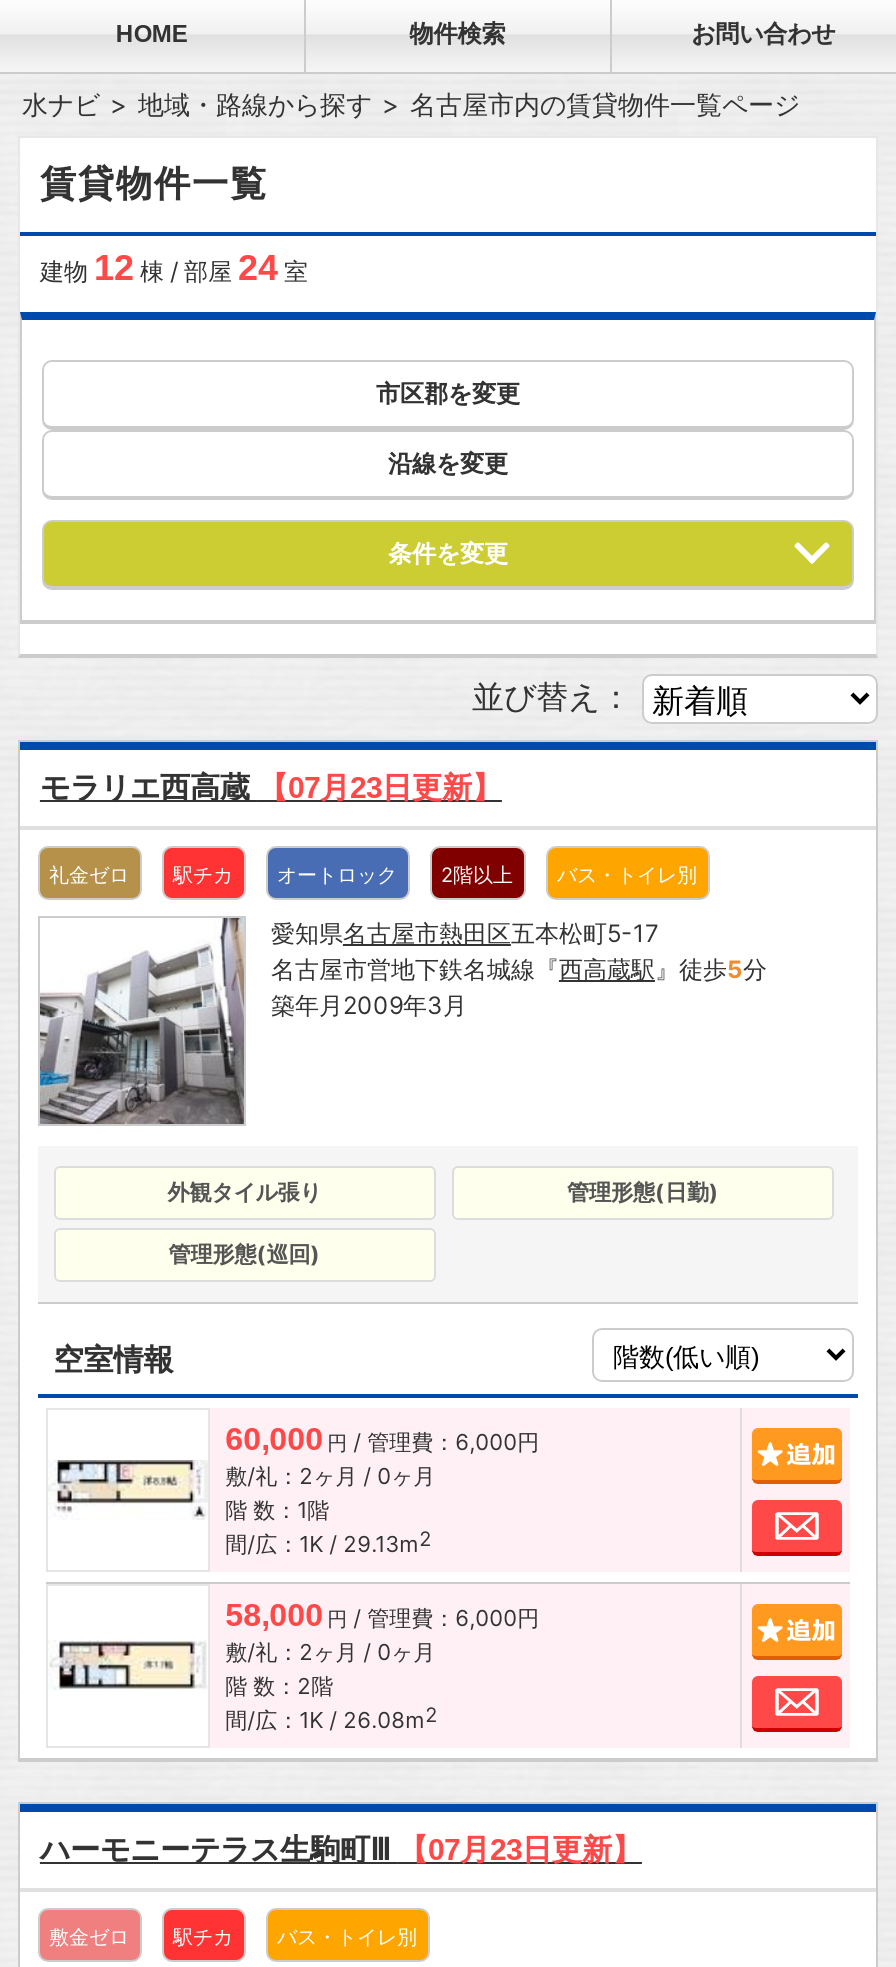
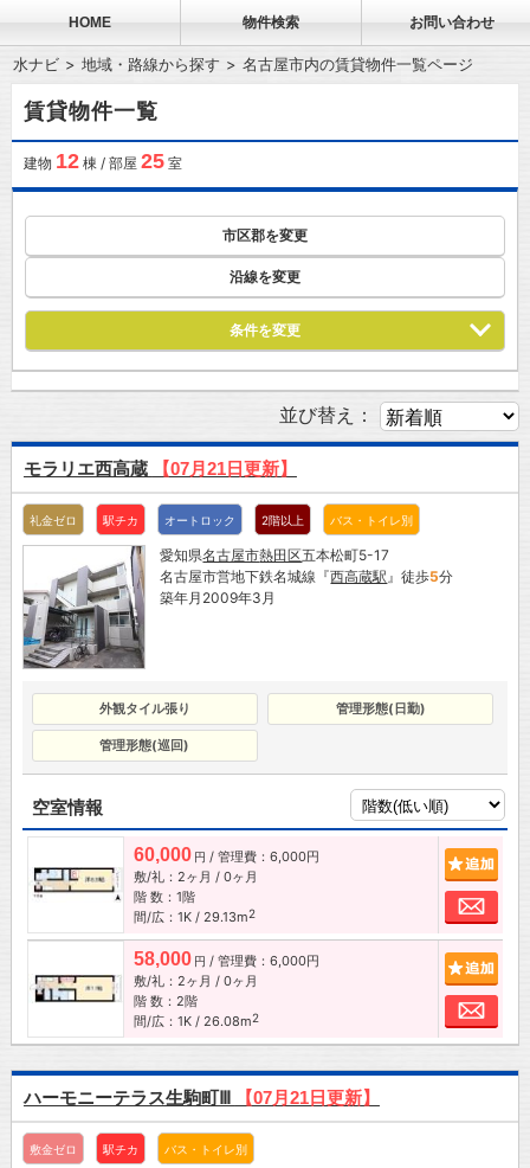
[40,248,308,288] 建物12棟 / 部屋24室 -> [24,149,182,173] 建物12棟 / 部屋25室
[40,770,502,804] モラリエ西高蔵【07月23日更新】 -> [24,458,297,479] モラリエ西高蔵【07月21日更新】
[40,1831,642,1865] ハーモニーテラス生駒町Ⅲ【07月23日更新】 -> [24,1087,380,1107] ハーモニーテラス生駒町Ⅲ【07月21日更新】

